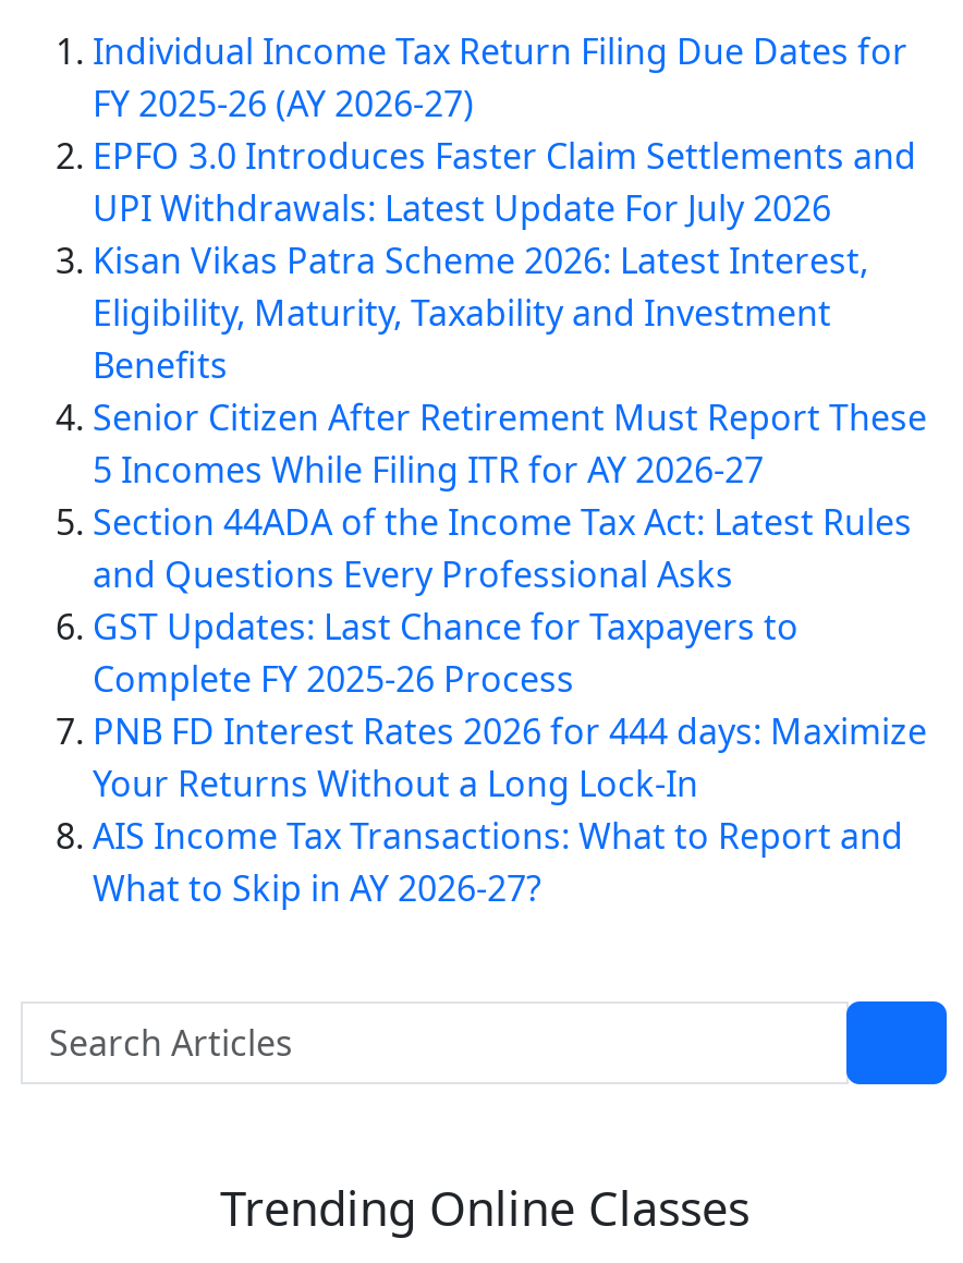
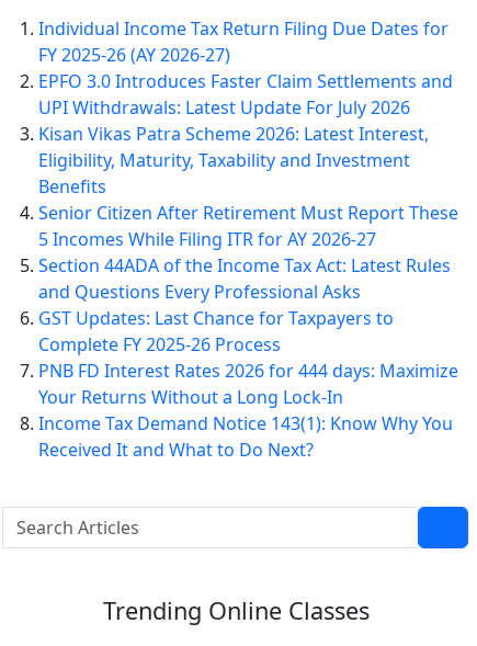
[93,812,903,912] AIS Income Tax Transactions: What to Report and | What to Skip in AY 2026-27? -> [38,411,453,462] Income Tax Demand Notice 143(1): Know Why You | Received It and What to Do Next?

